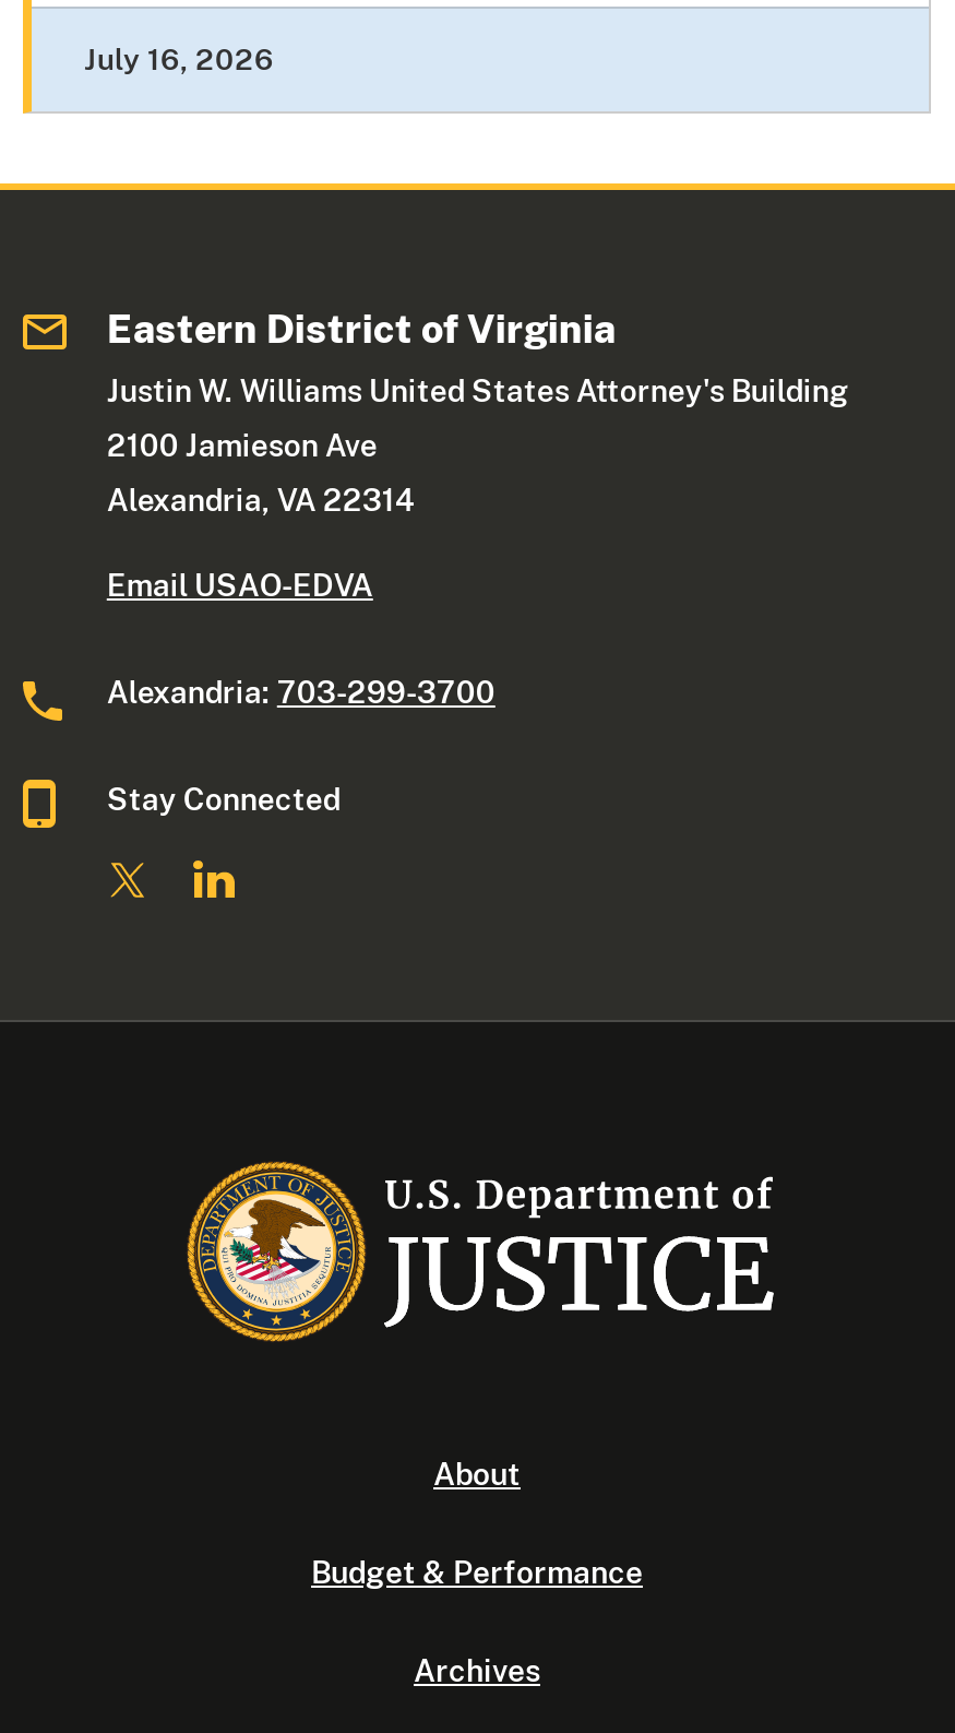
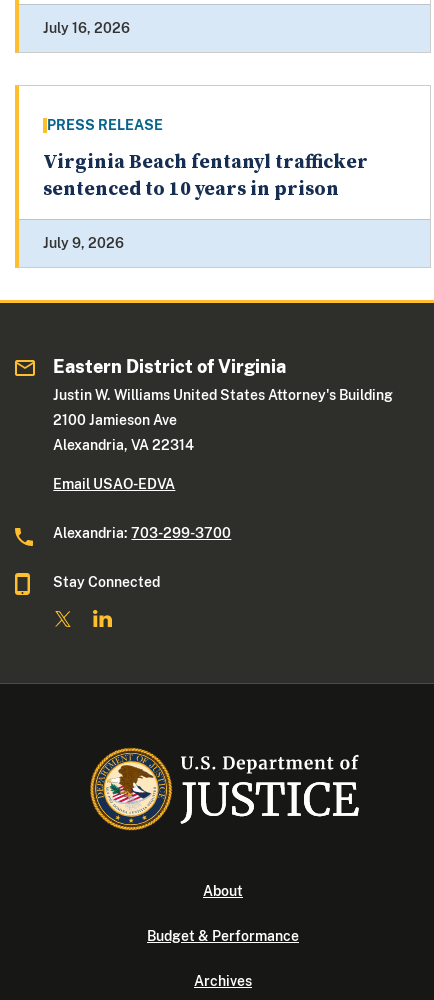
none -> [43,117,368,251] PRESS RELEASE | Virginia Beach fentanyl trafficker | sentenced to 10 years in prison | July 9, 2026

